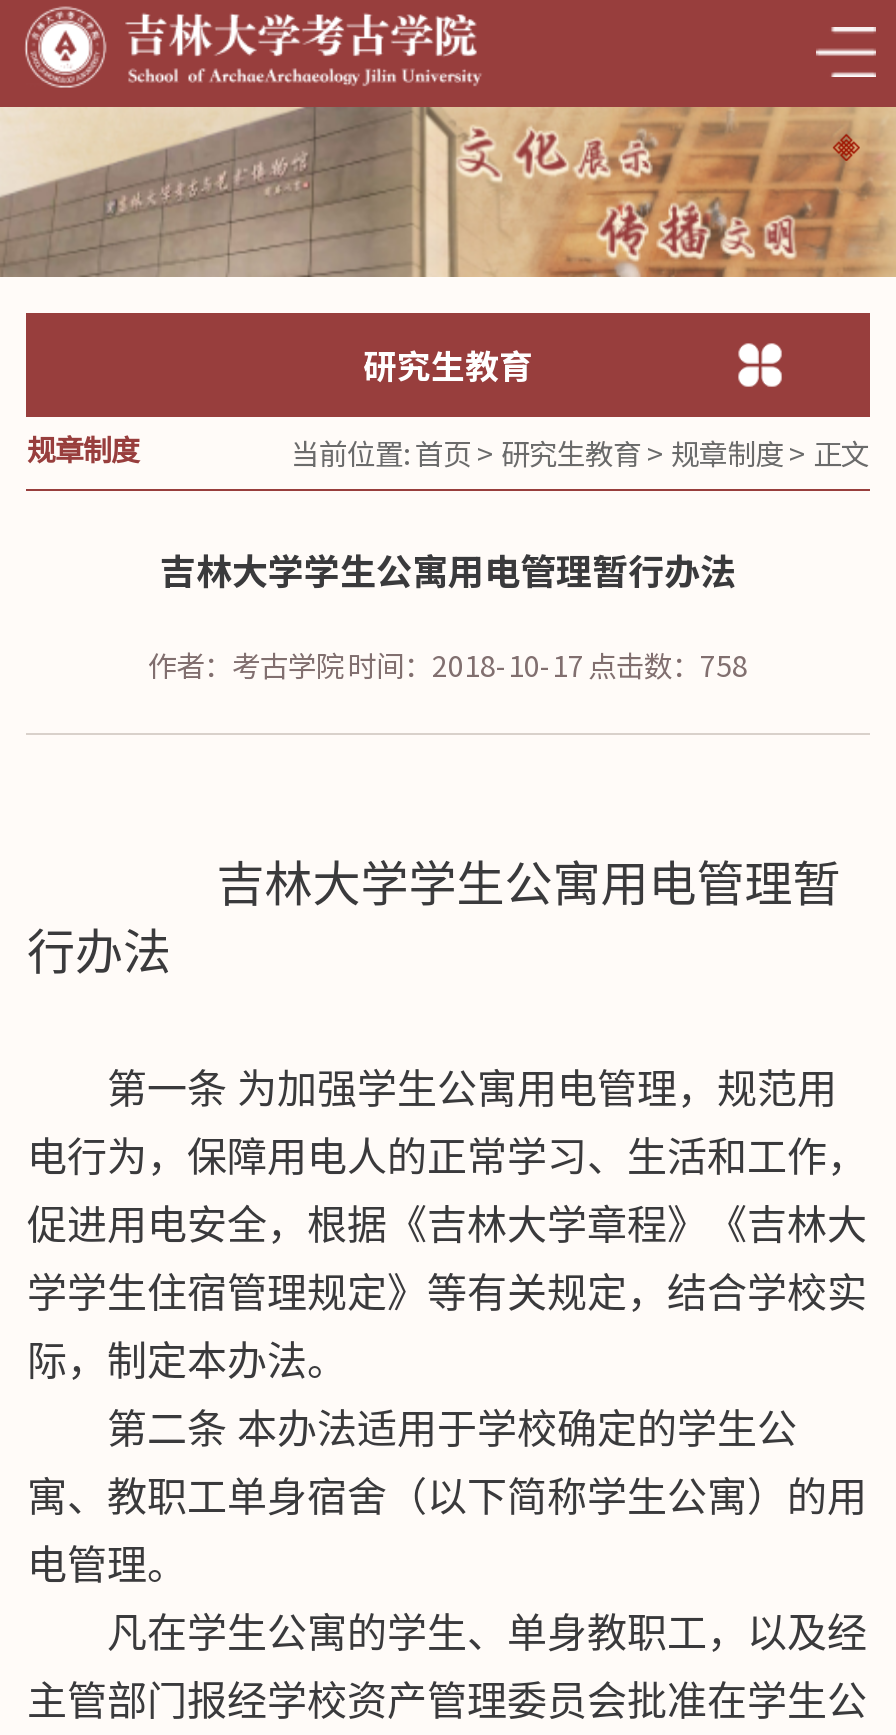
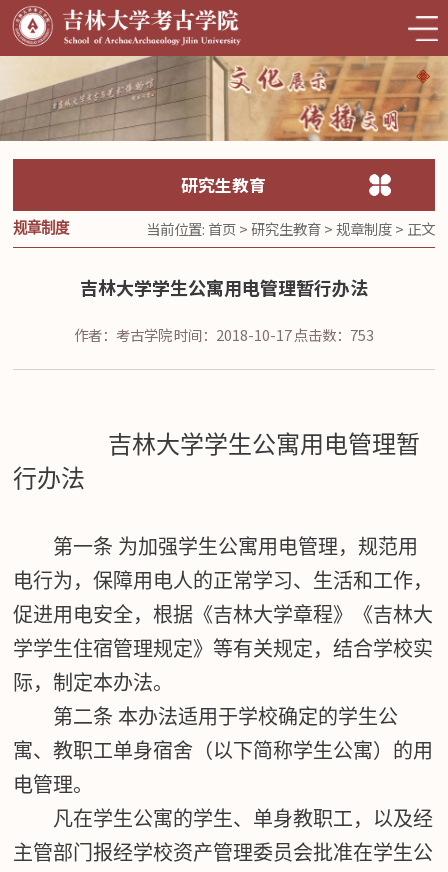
[148,644,748,686] 作者：考古学院 时间：2018-10-17 点击数：758 -> [74,324,374,345] 作者：考古学院 时间：2018-10-17 点击数：753

